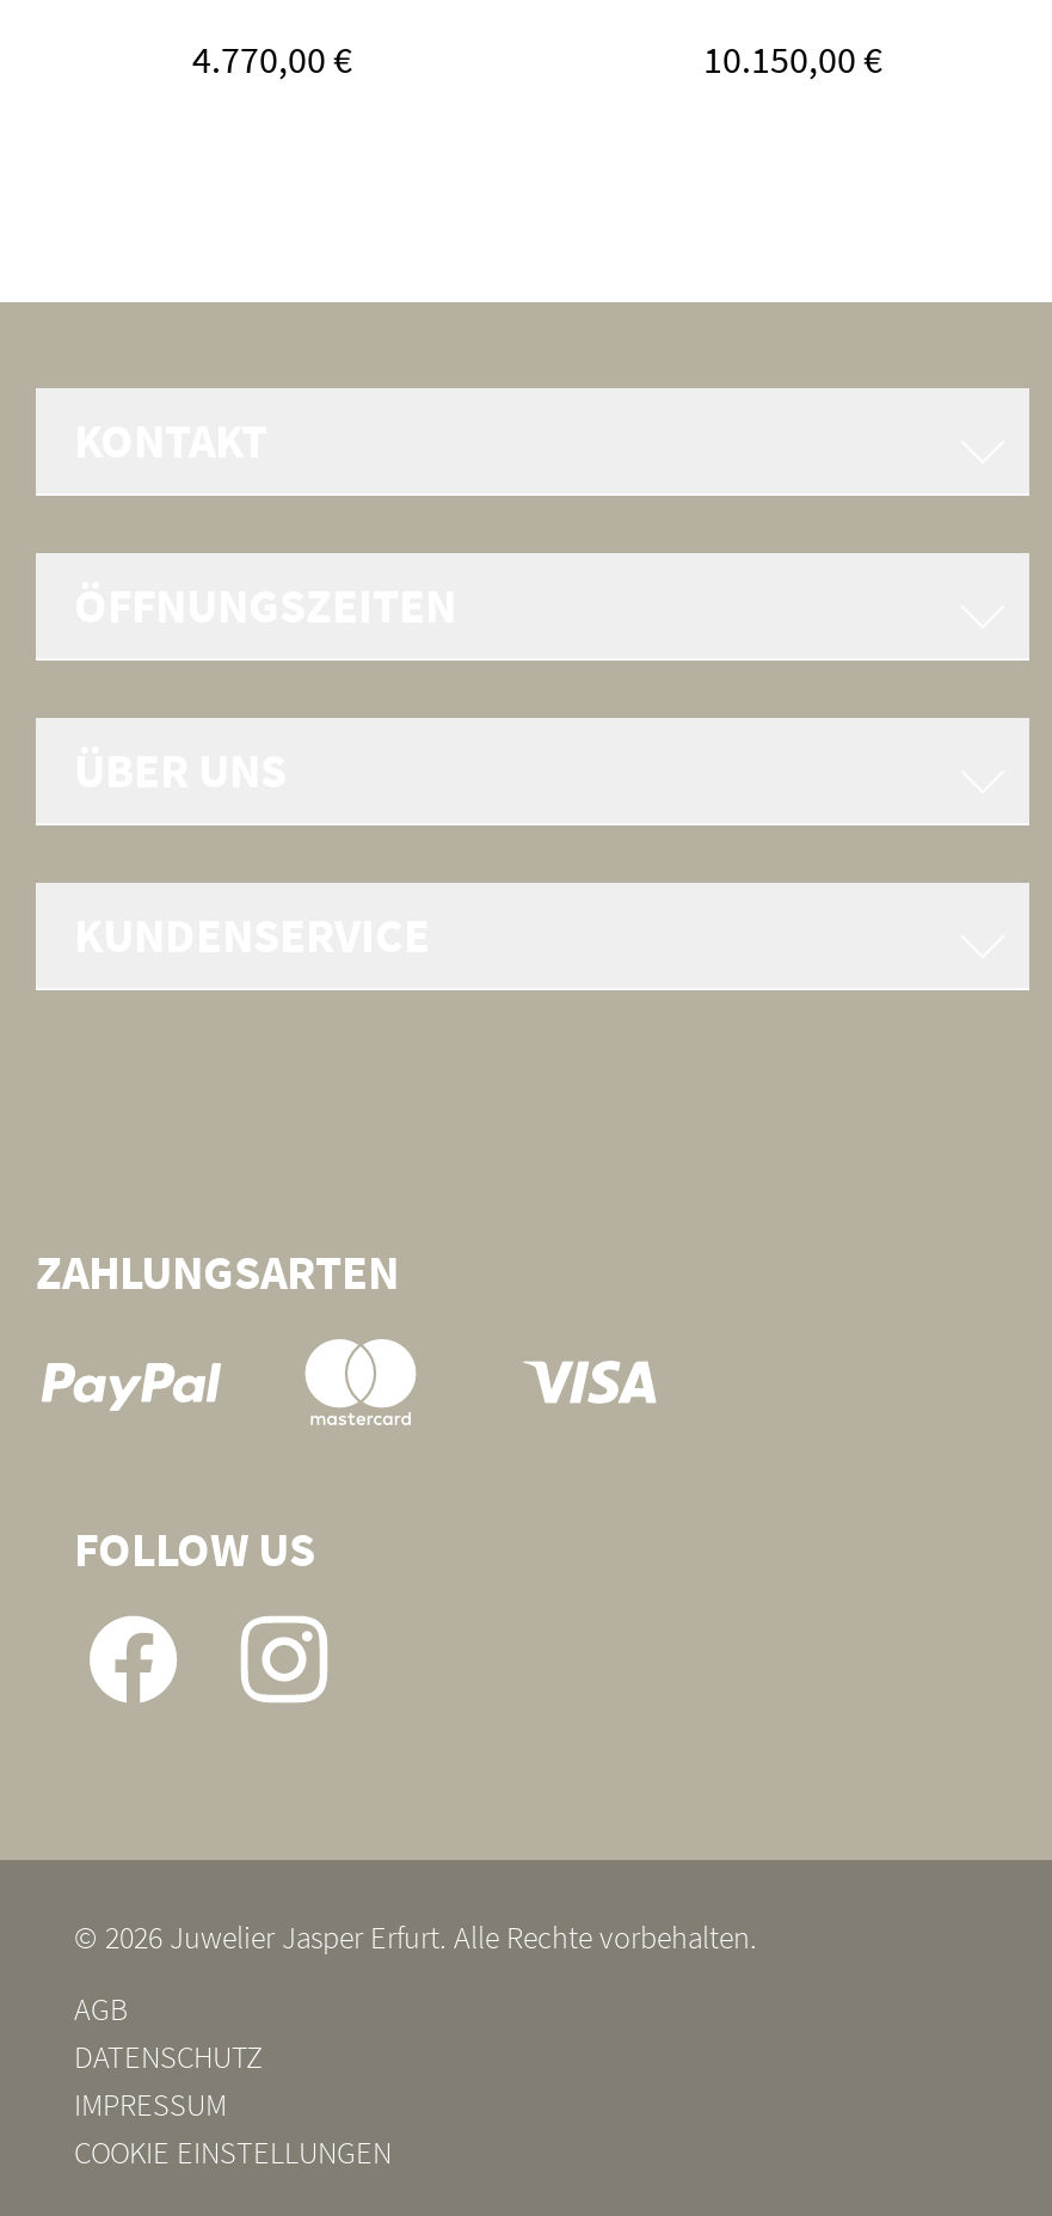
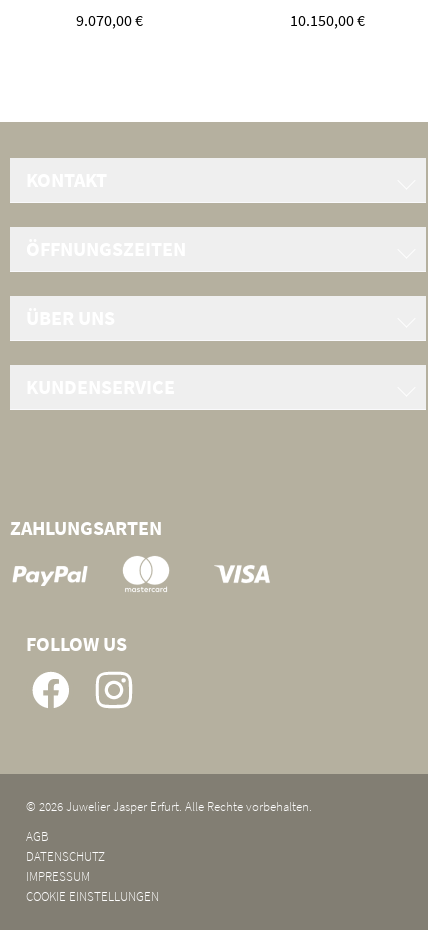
[192,35,352,83] 4.770,00 € -> [75,10,142,30] 9.070,00 €

